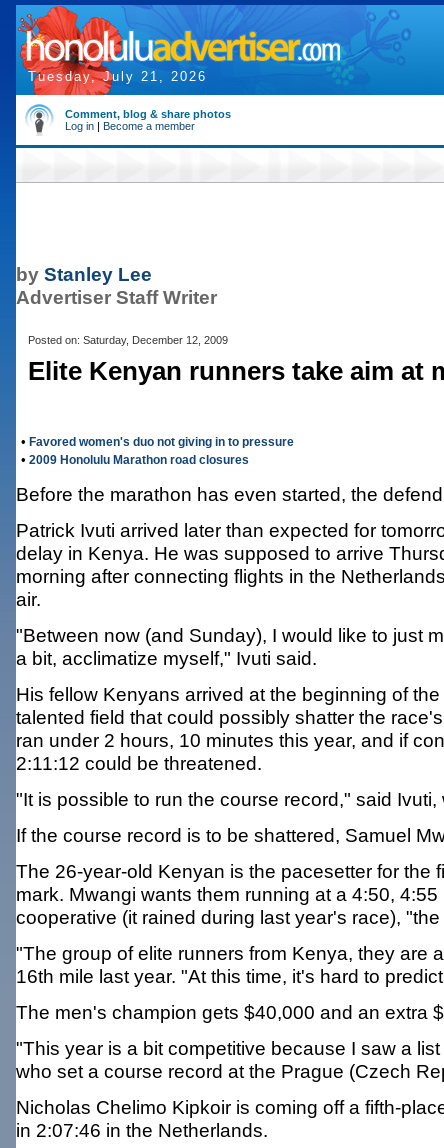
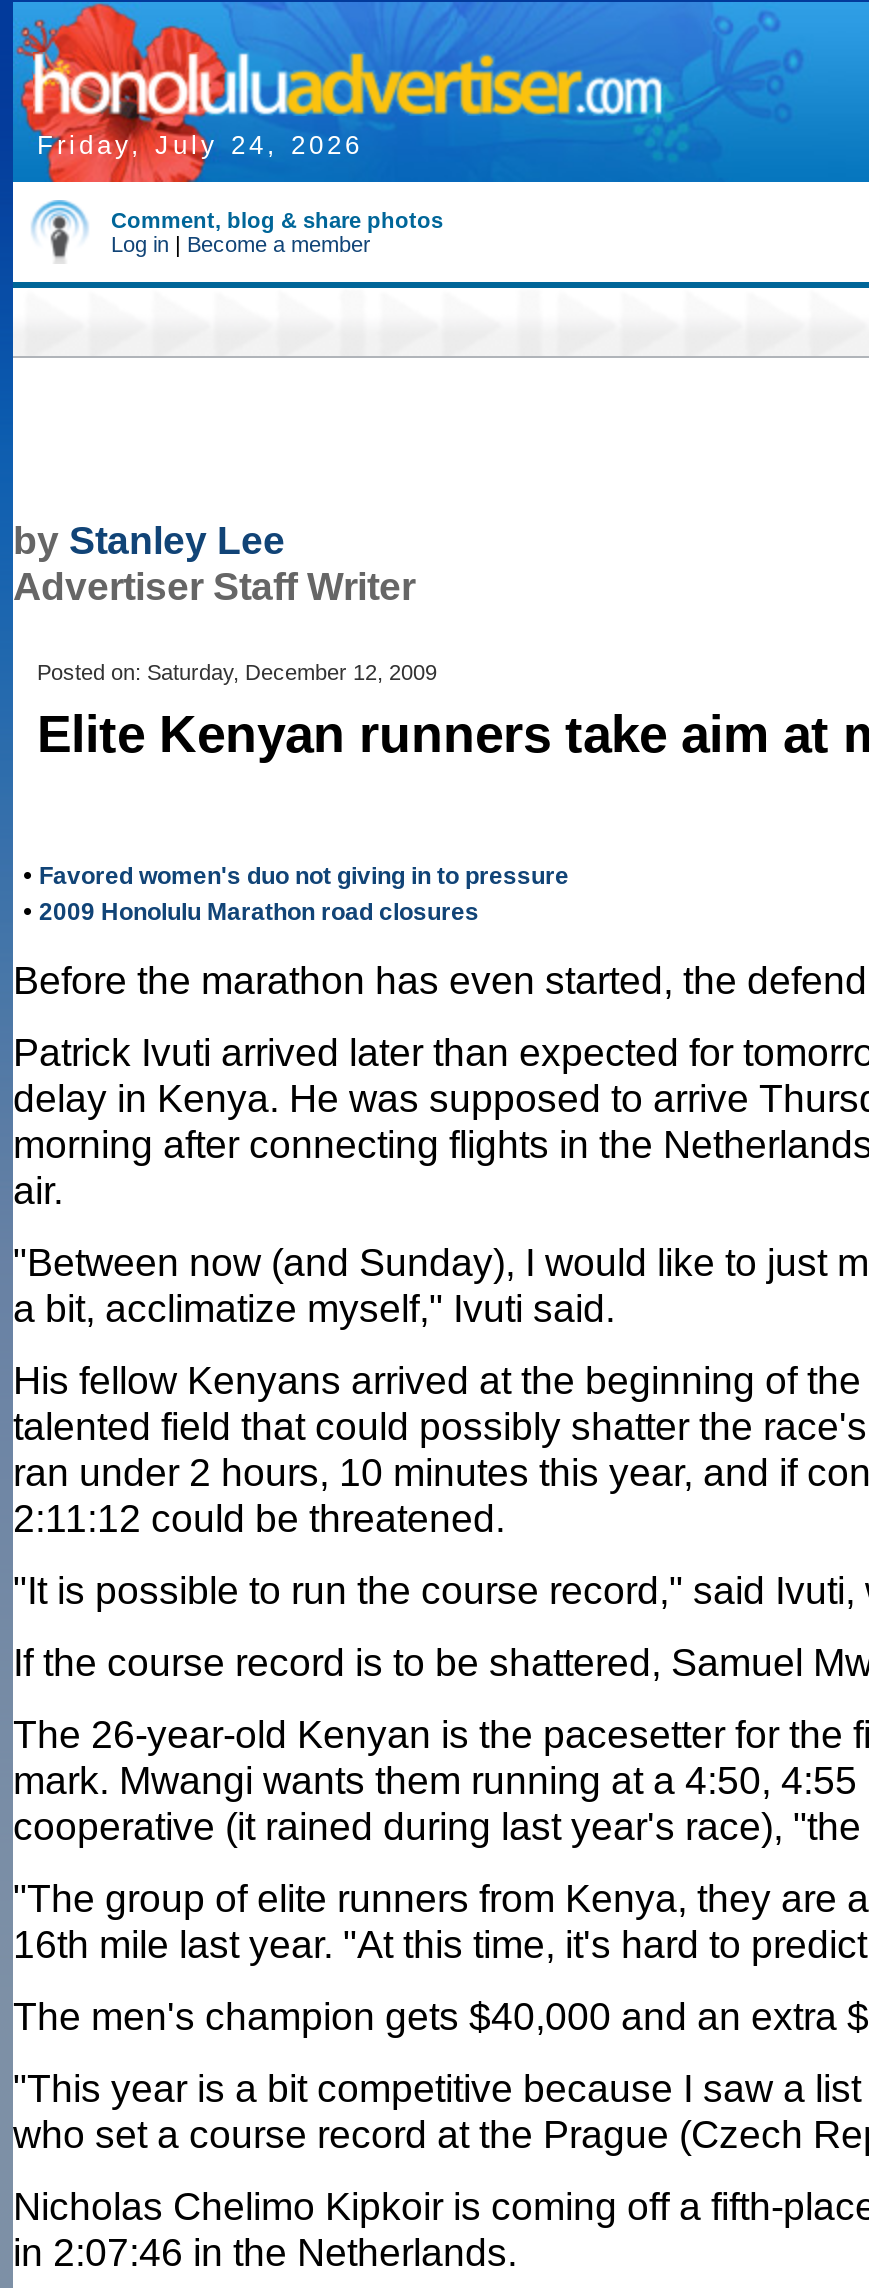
[28,69,207,84] Tuesday, July 21, 2026 -> [37,130,363,160] Friday, July 24, 2026

